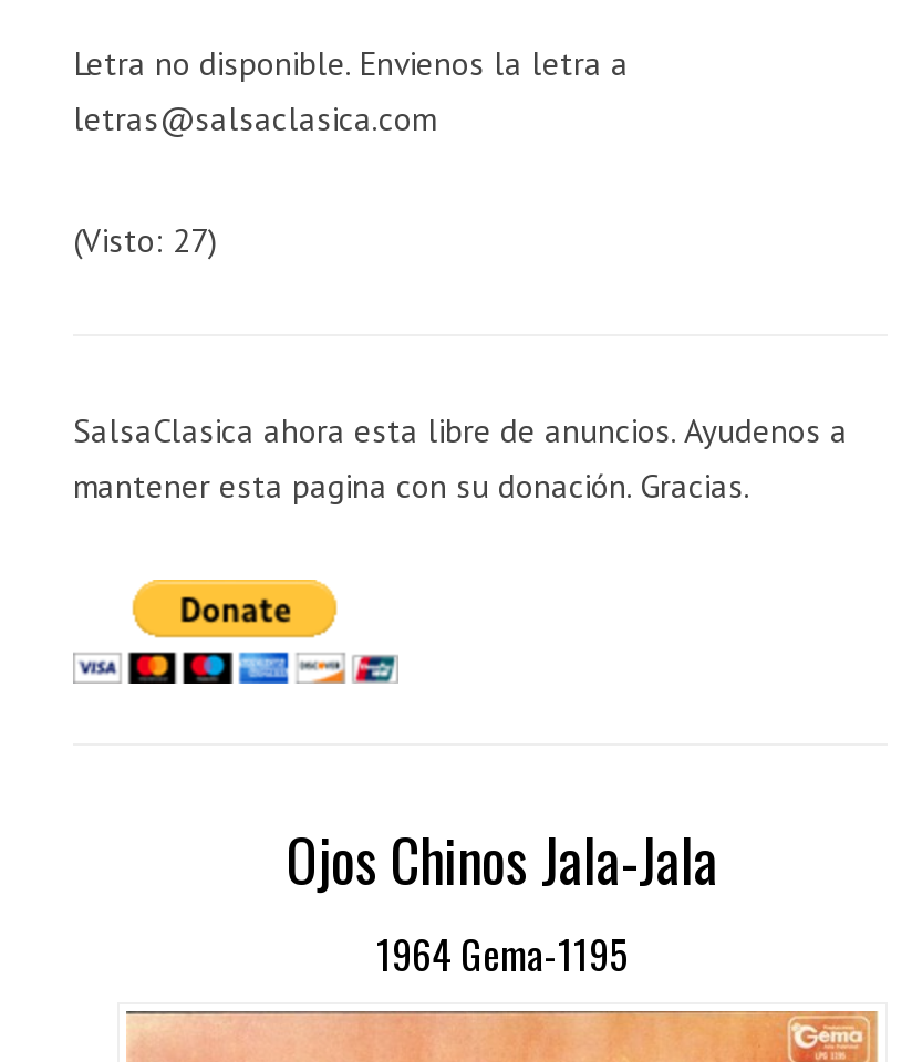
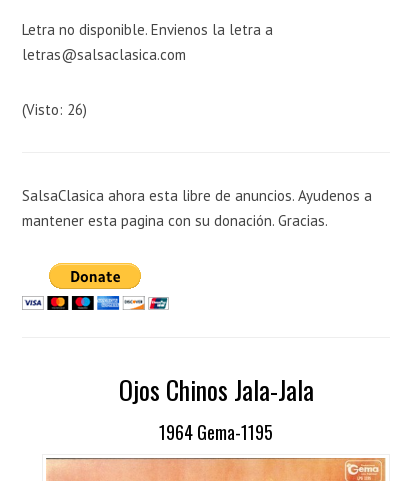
[73,219,217,261] (Visto: 27) -> [22,100,87,119] (Visto: 26)

